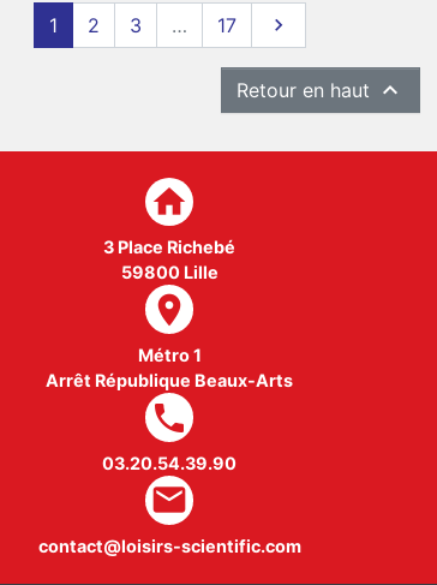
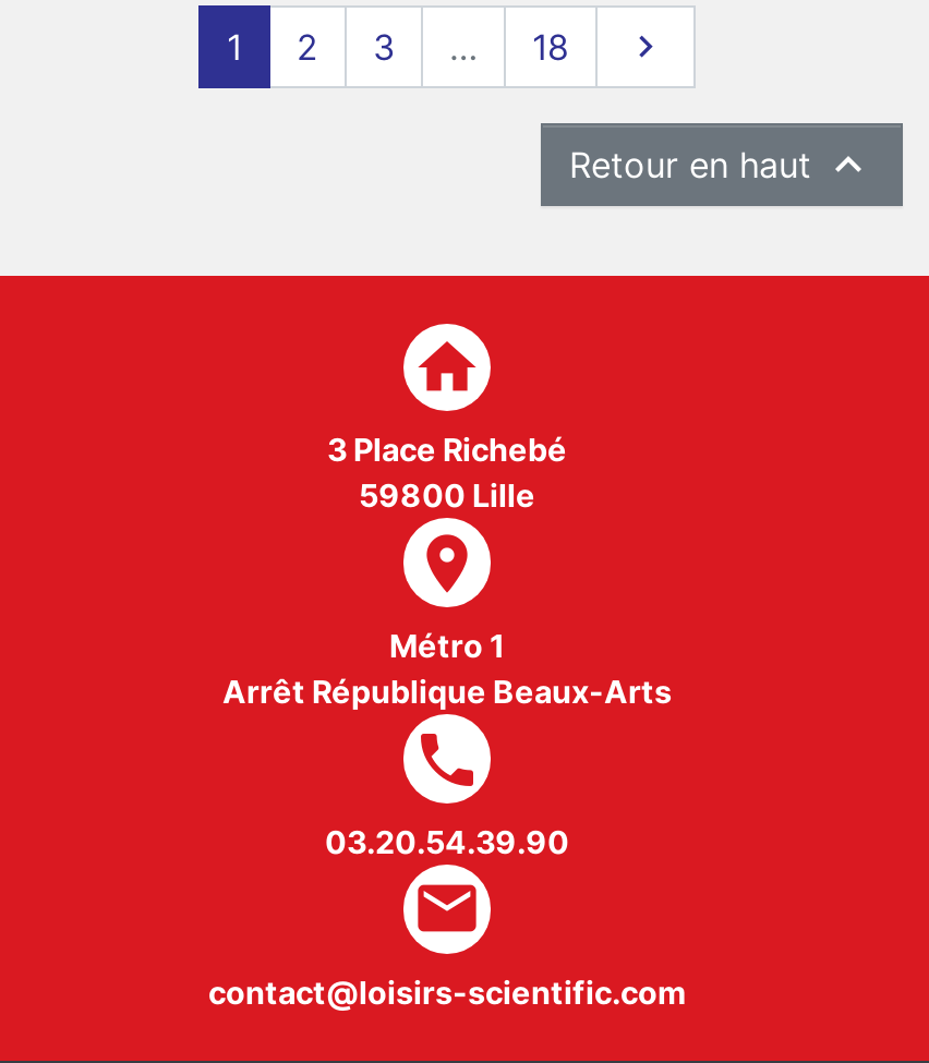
[217,13,236,37] 17 -> [532,25,569,69] 18

